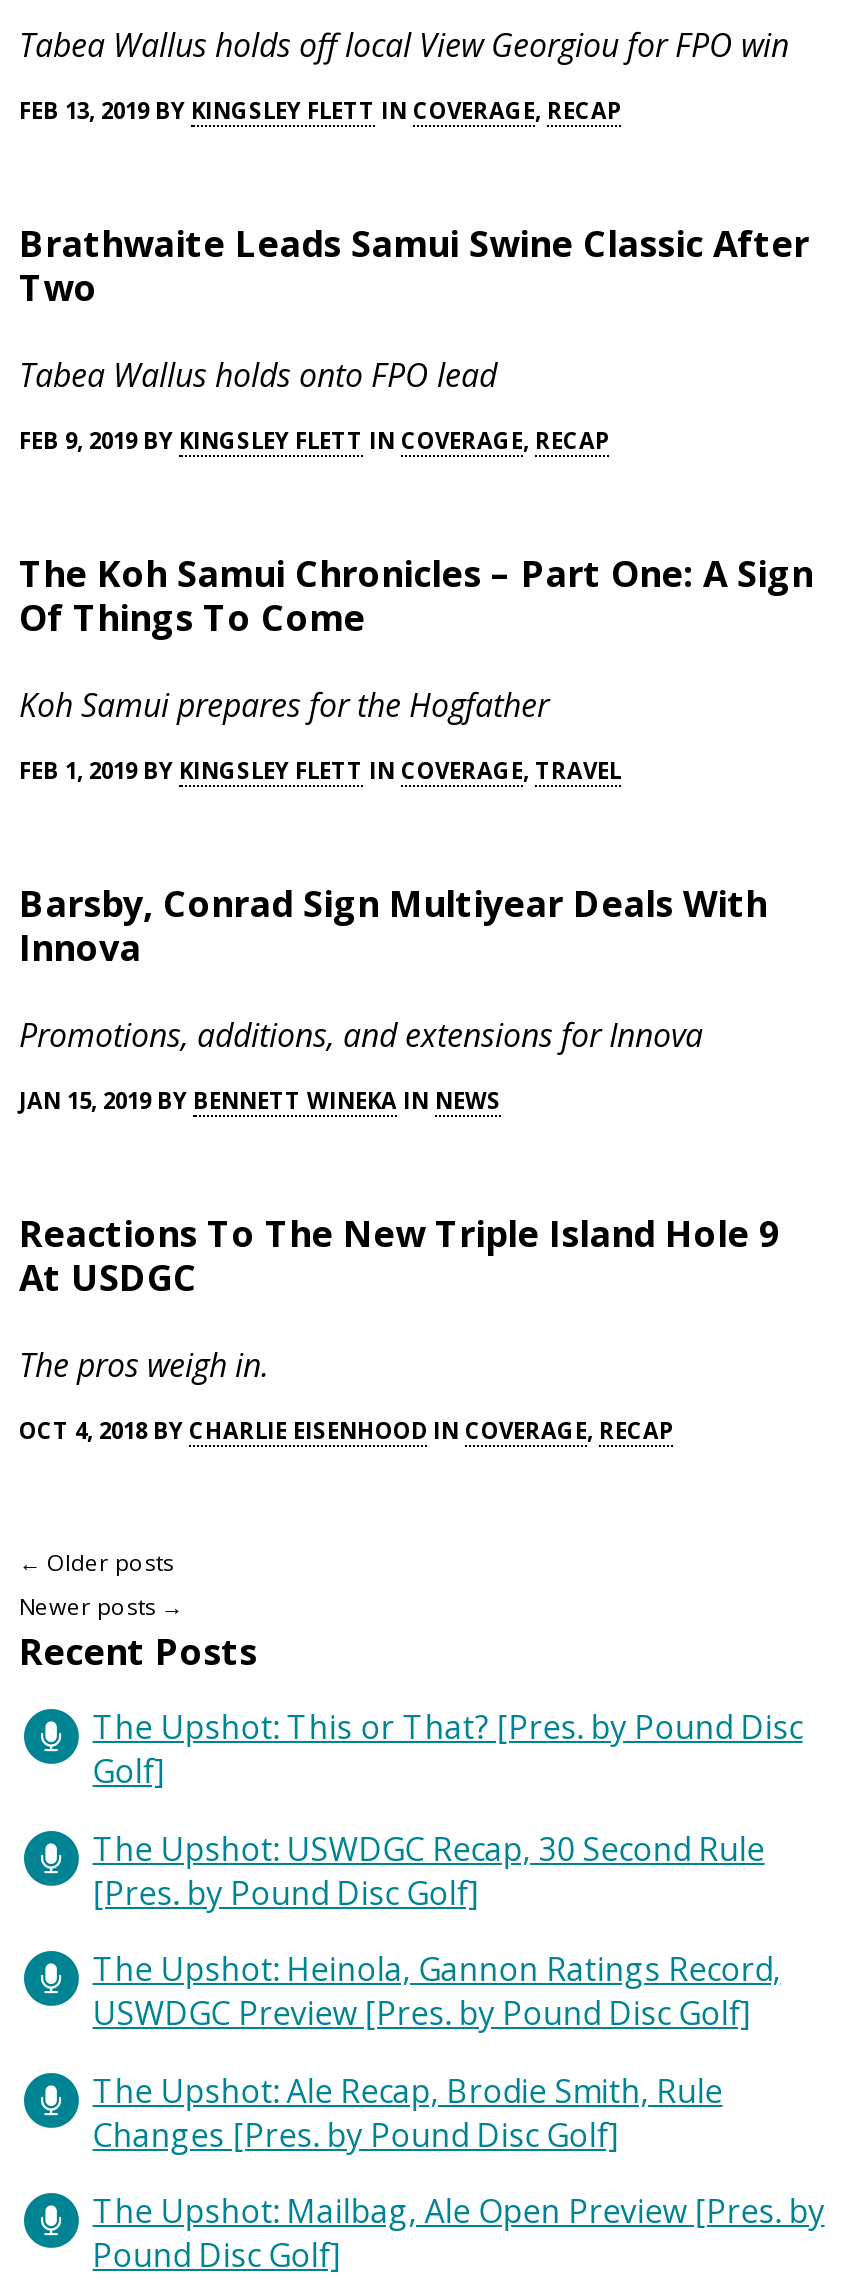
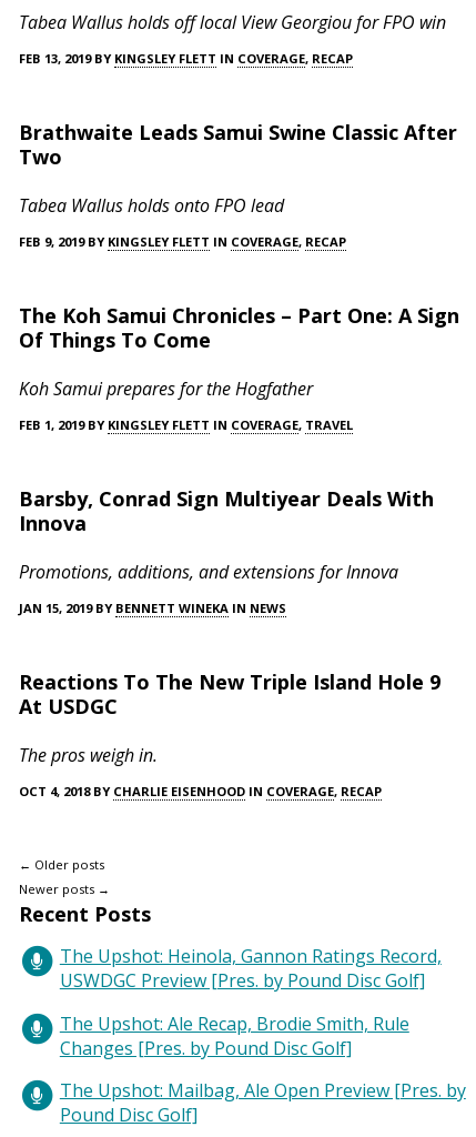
[93,1706,803,1915] The Upshot: This or That? [Pres. by Pound Disc | Golf] | The Upshot: USWDGC Recap, 30 Second Rule | [Pres. by Pound Disc Golf] -> none

